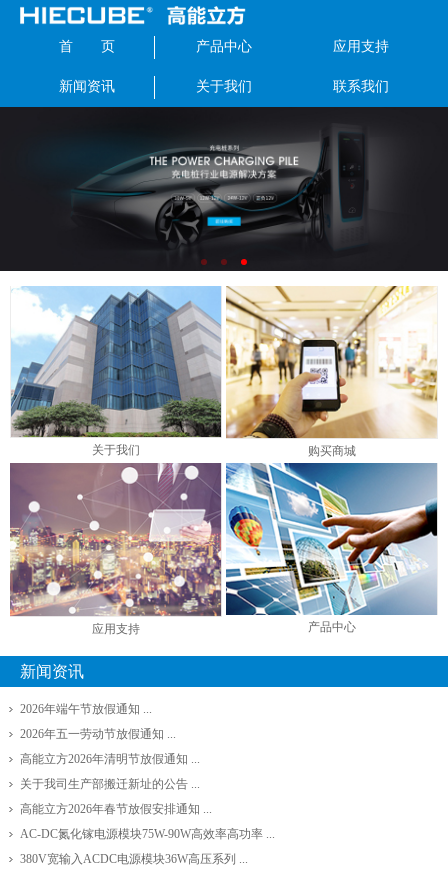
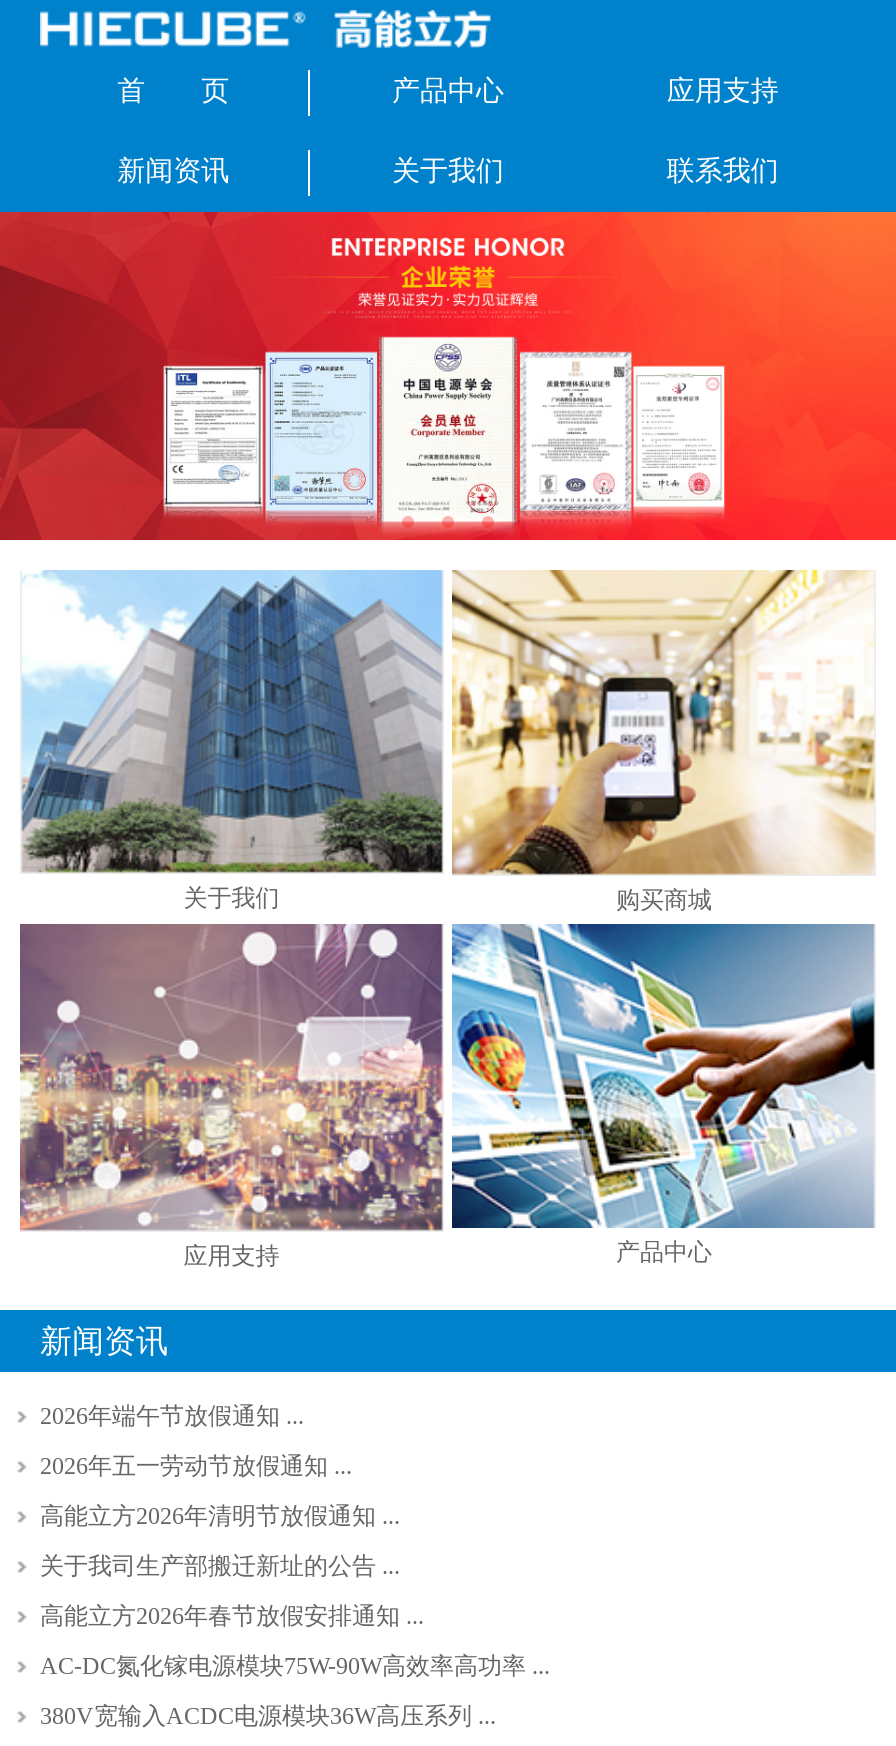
[3,106,445,272] [image] -> [6,210,890,542] [image]

